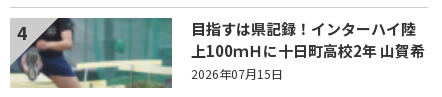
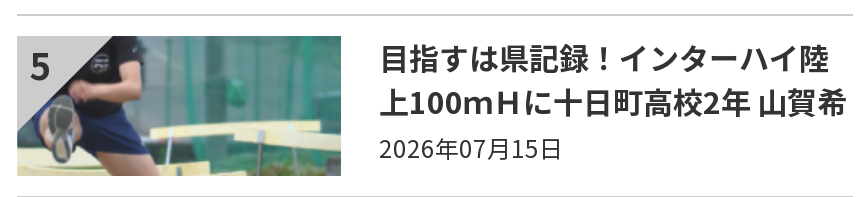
[16,19,27,45] 4 -> [30,38,52,90] 5

